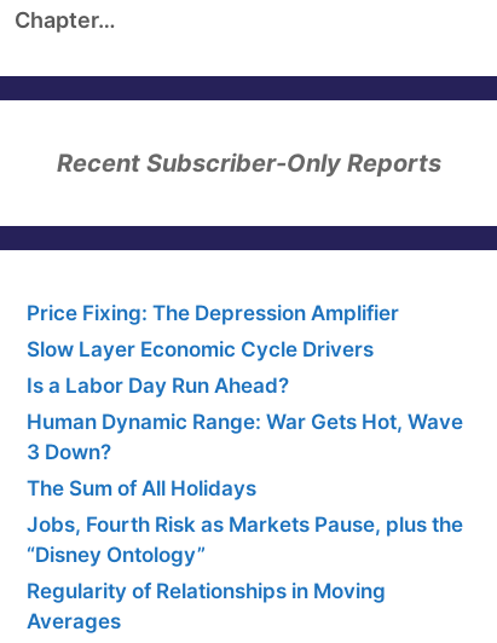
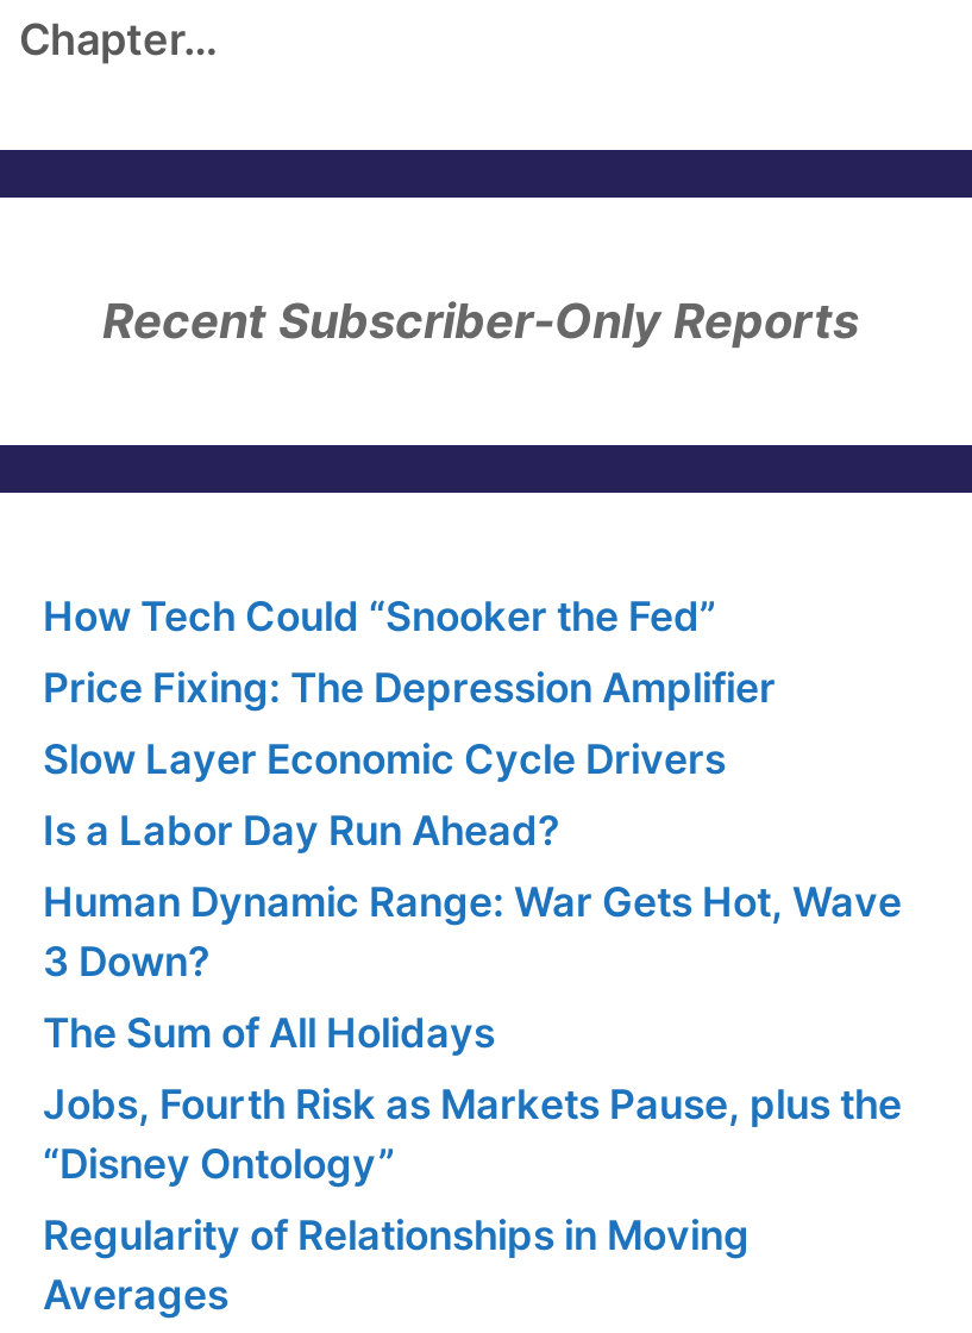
none -> [43,592,716,640] How Tech Could “Snooker the Fed”

